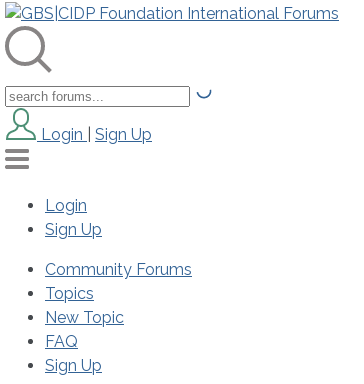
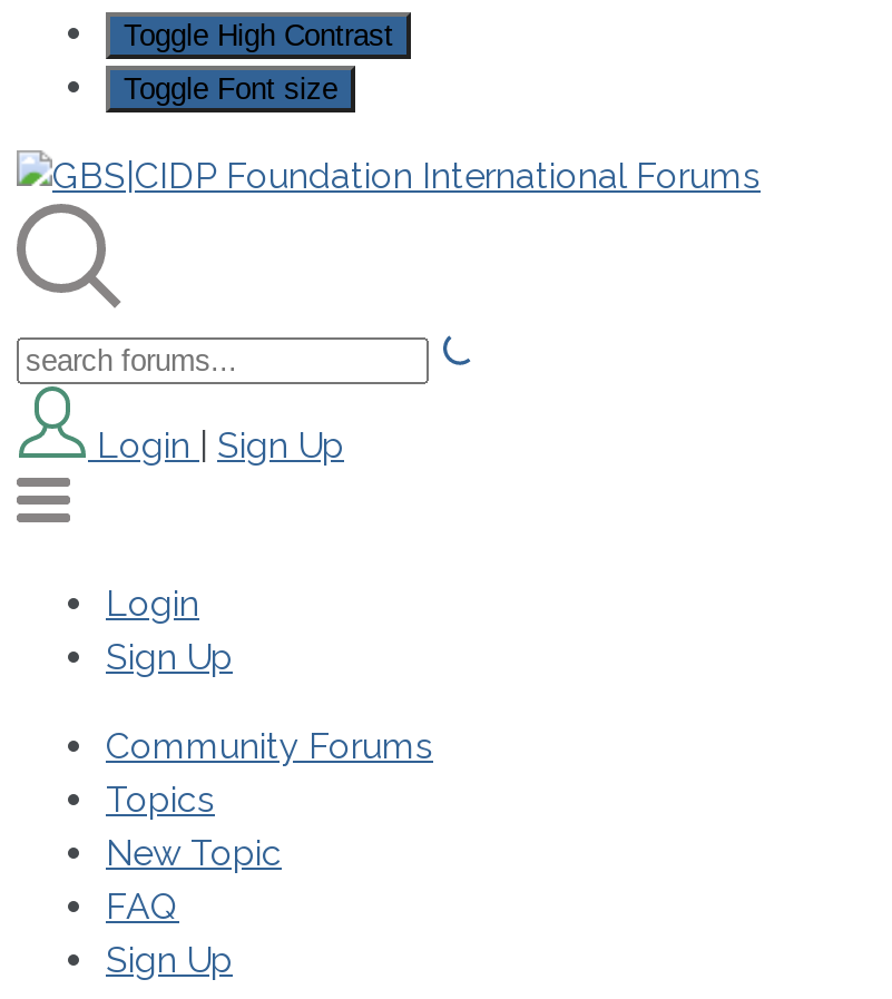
none -> [124,19,393,106] Toggle High Contrast | Toggle Font size

